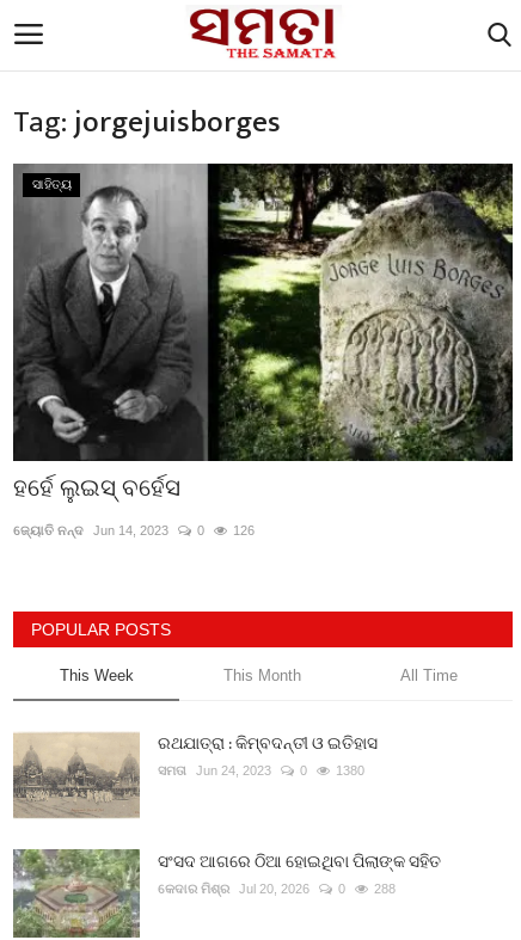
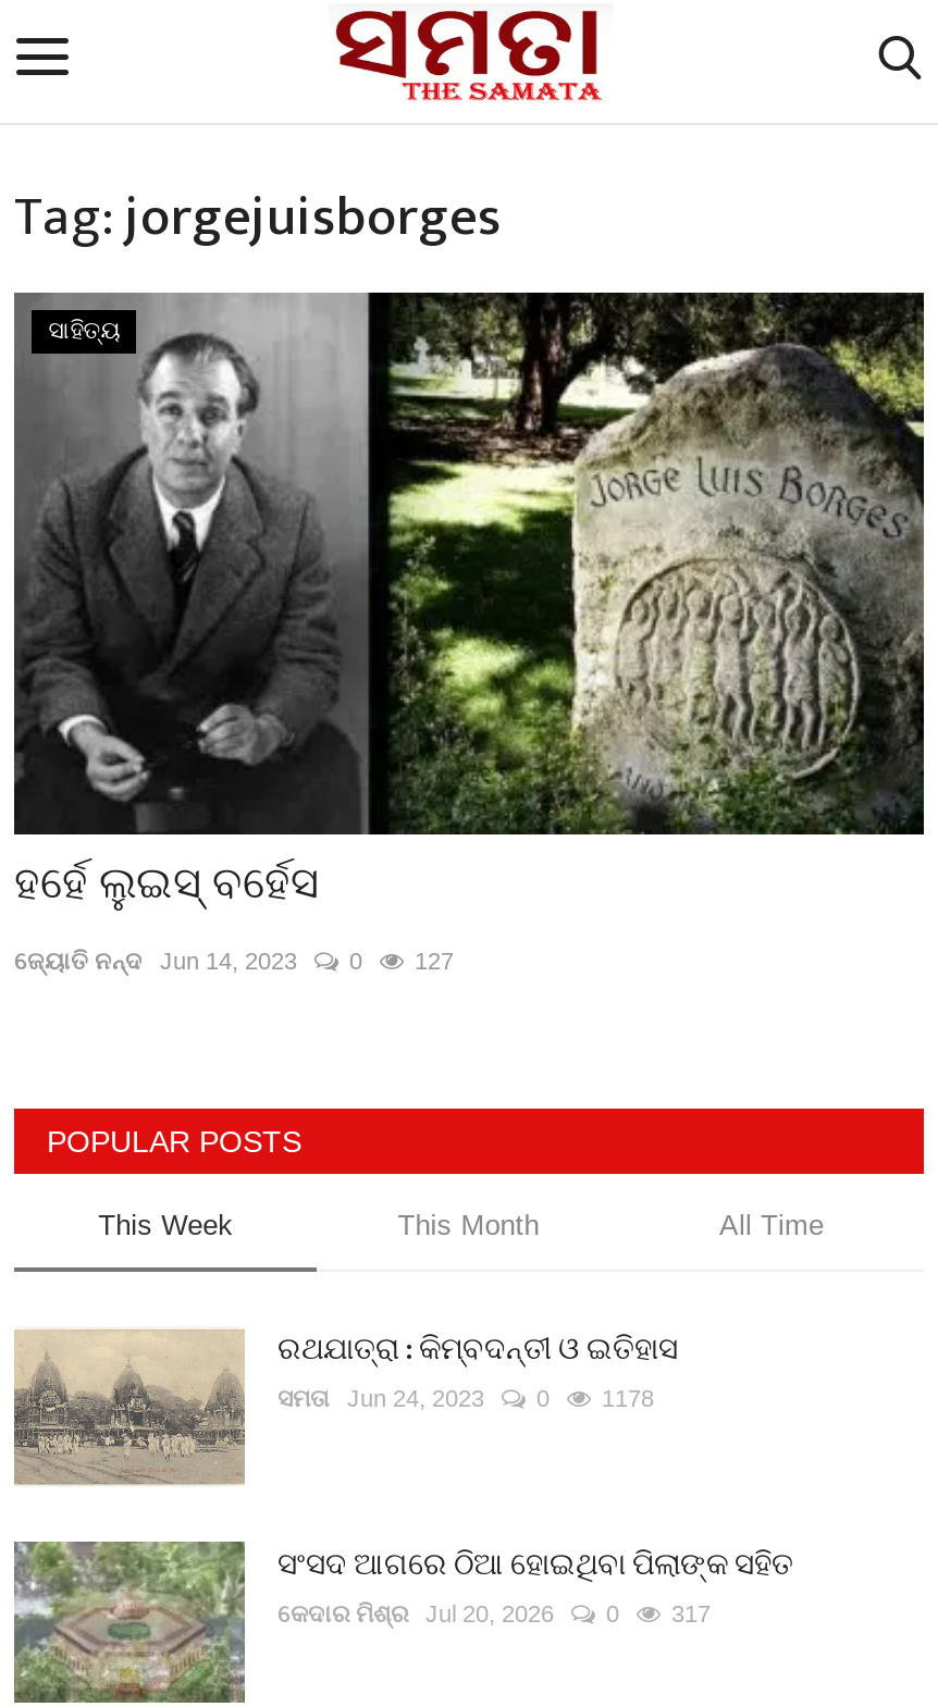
[233,523,255,537] 126 -> [415,947,454,973] 127
[336,763,364,777] 1380 -> [602,1384,654,1410] 1178
[374,881,396,895] 288 -> [671,1600,711,1626] 317

